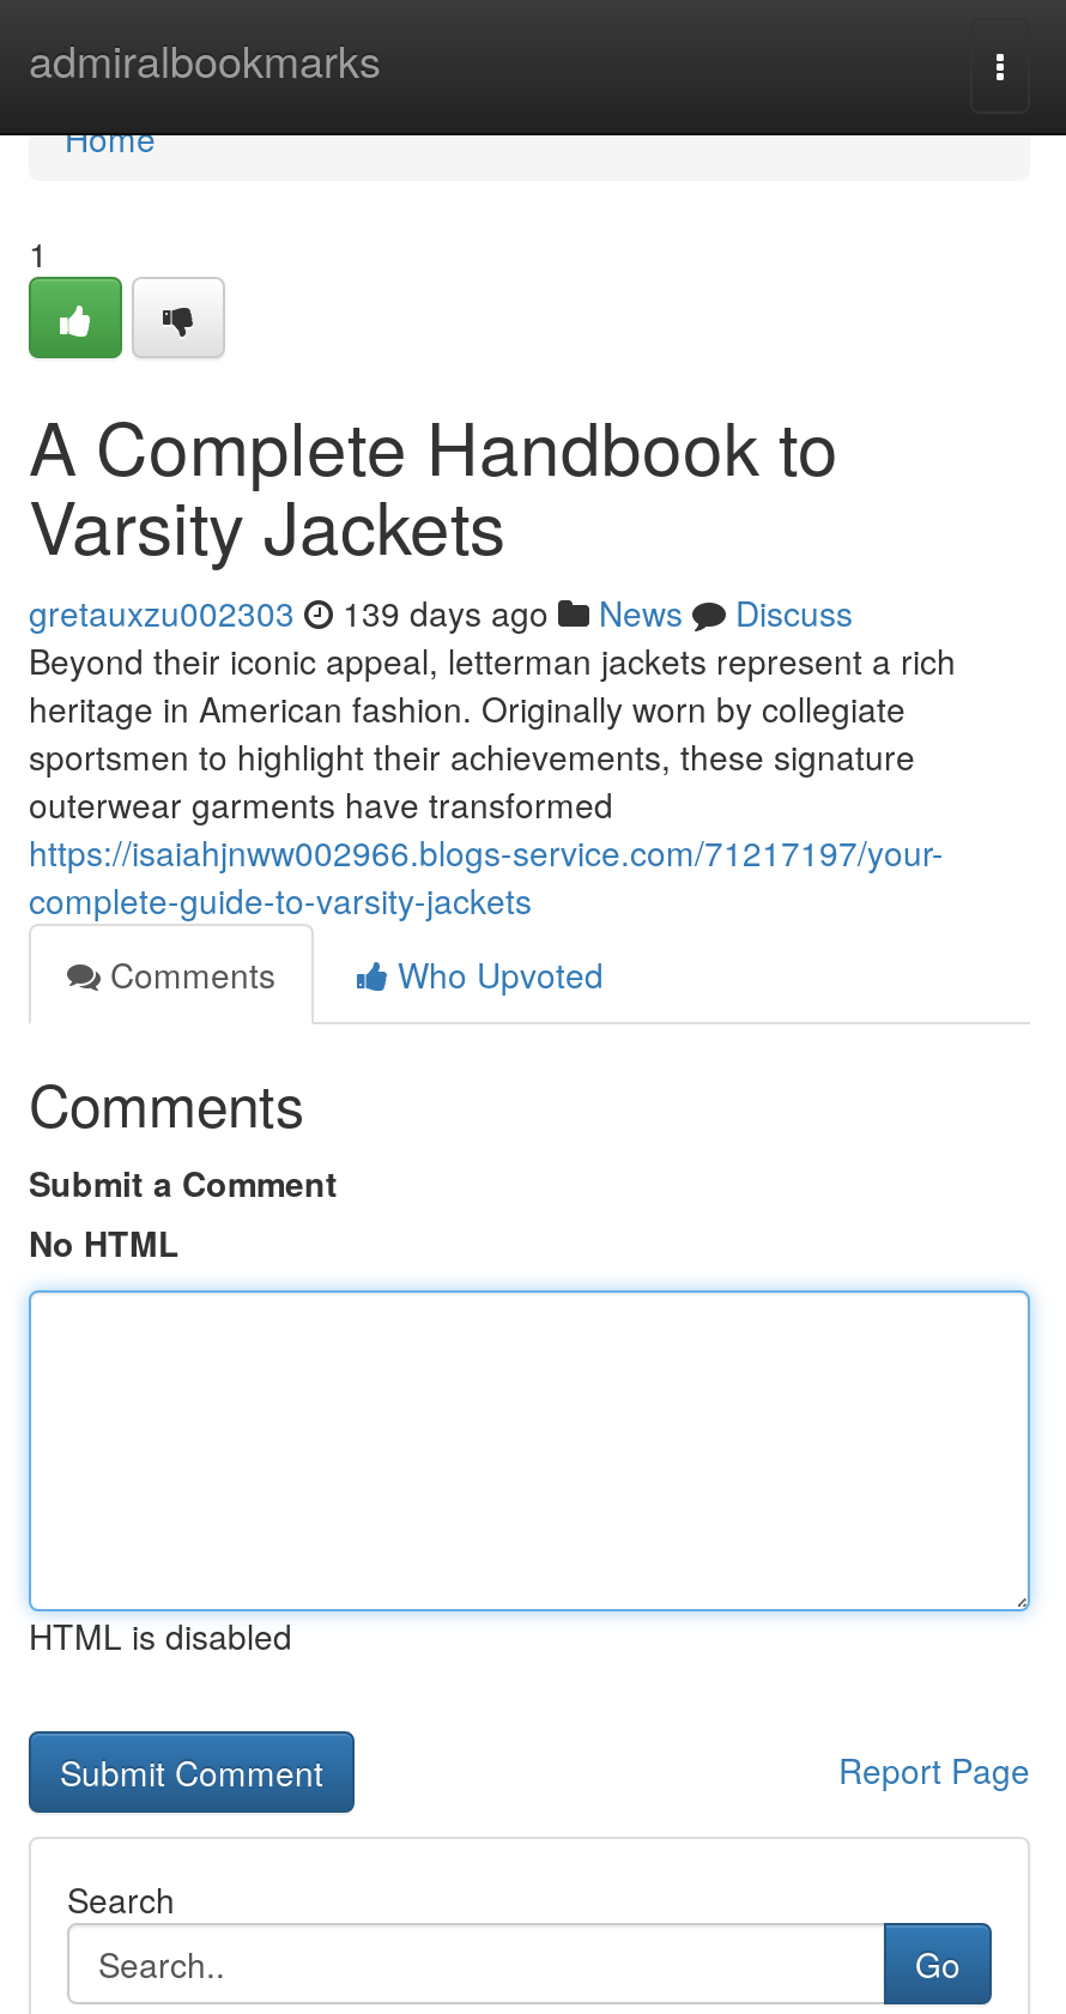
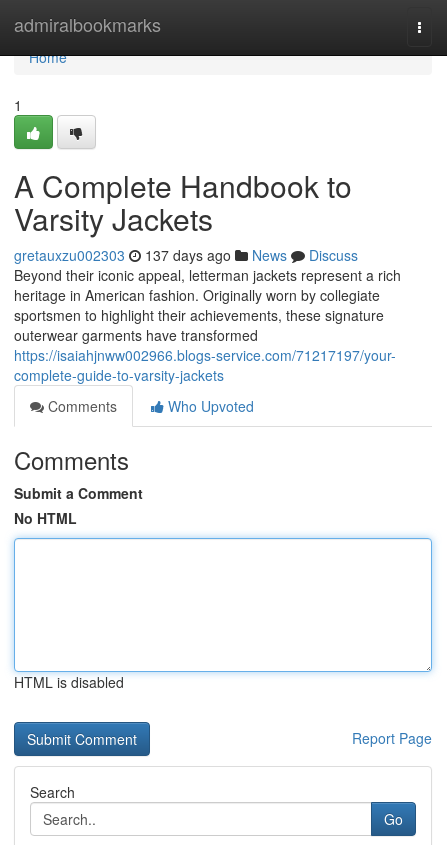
[29,588,853,636] gretauxzu002303 139 days ago News Discuss -> [14,245,358,265] gretauxzu002303 137 days ago News Discuss

